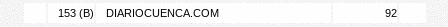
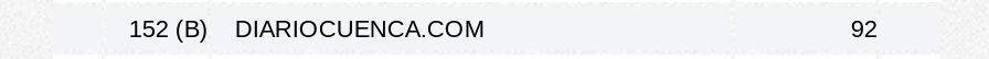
[58,7,219,19] 153 (B) DIARIOCUENCA.COM -> [129,15,484,42] 152 (B) DIARIOCUENCA.COM

